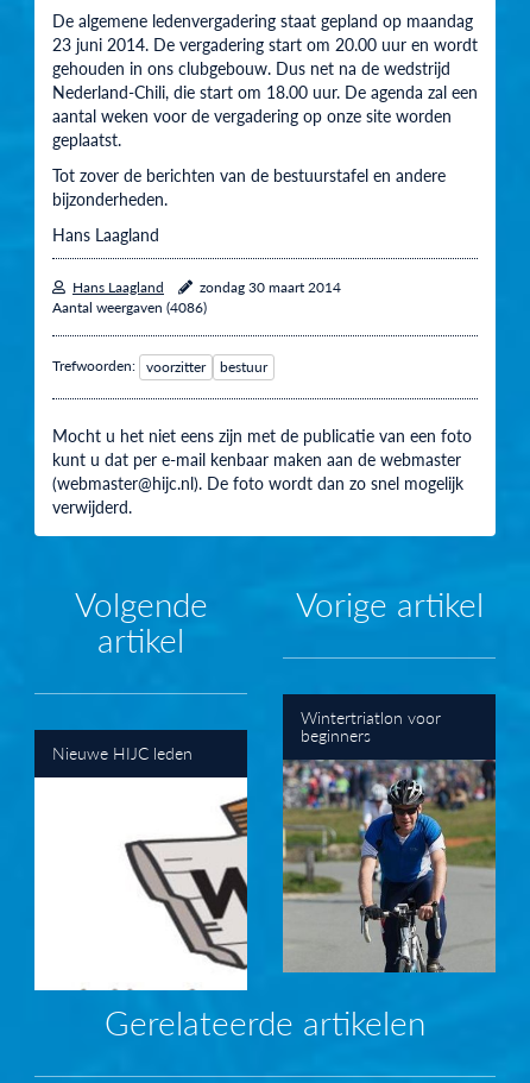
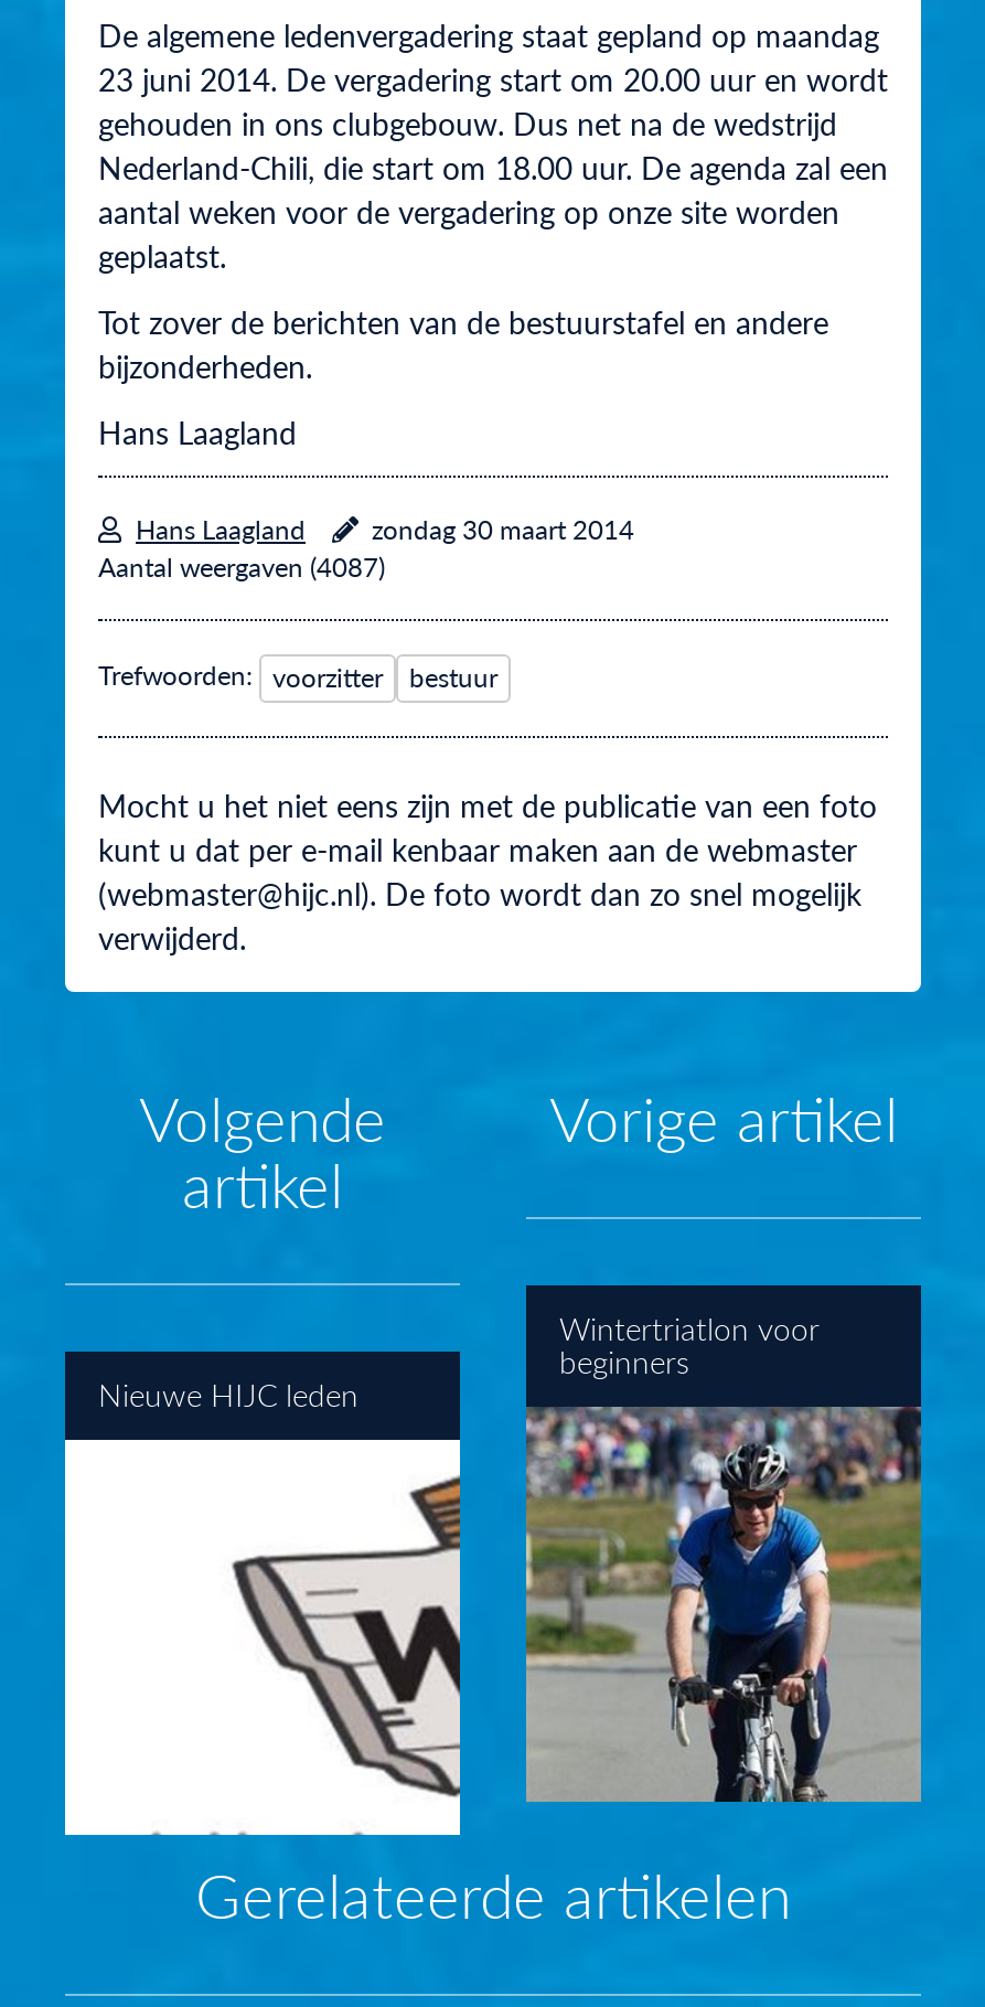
[52,297,207,317] Aantal weergaven (4086) -> [98,547,385,585] Aantal weergaven (4087)

